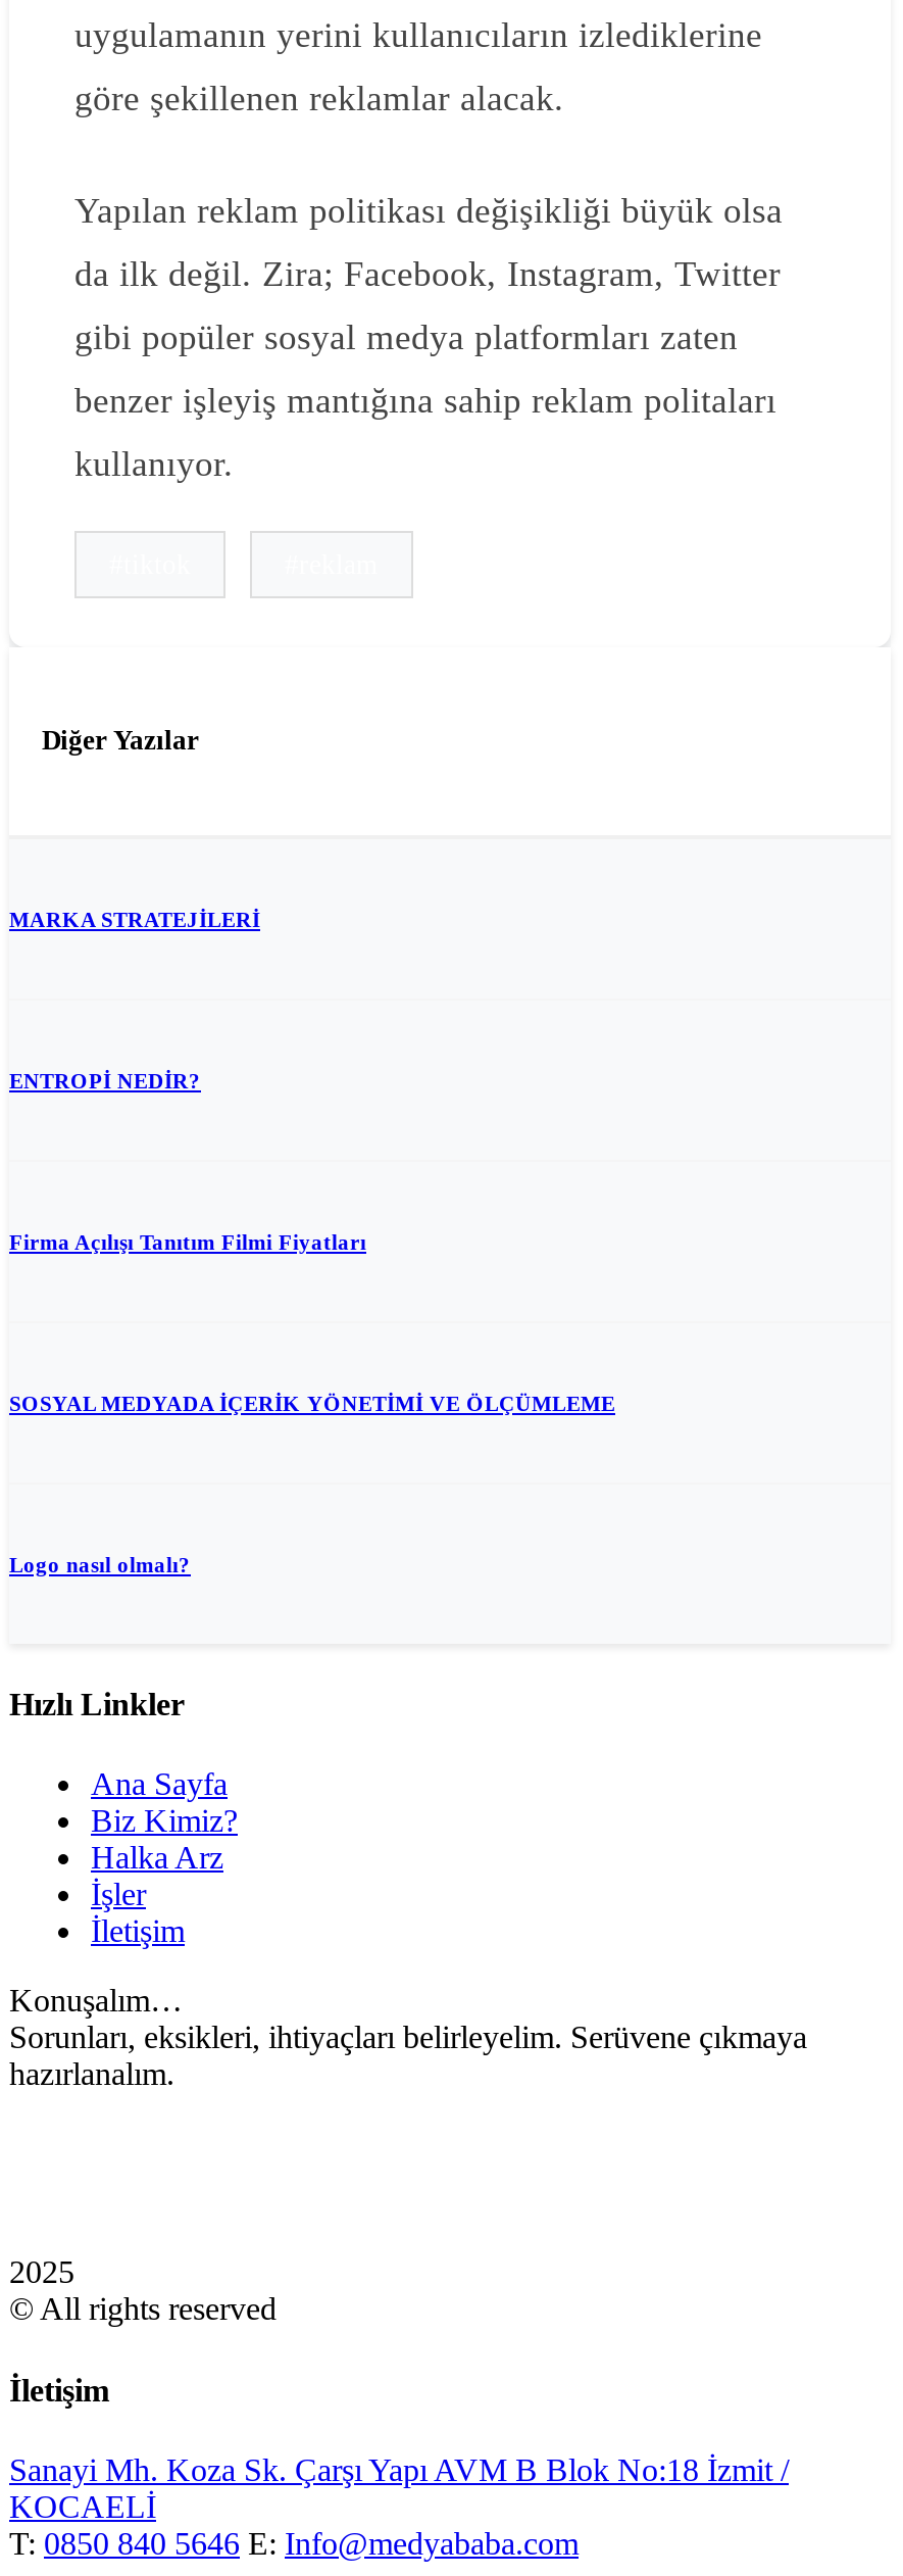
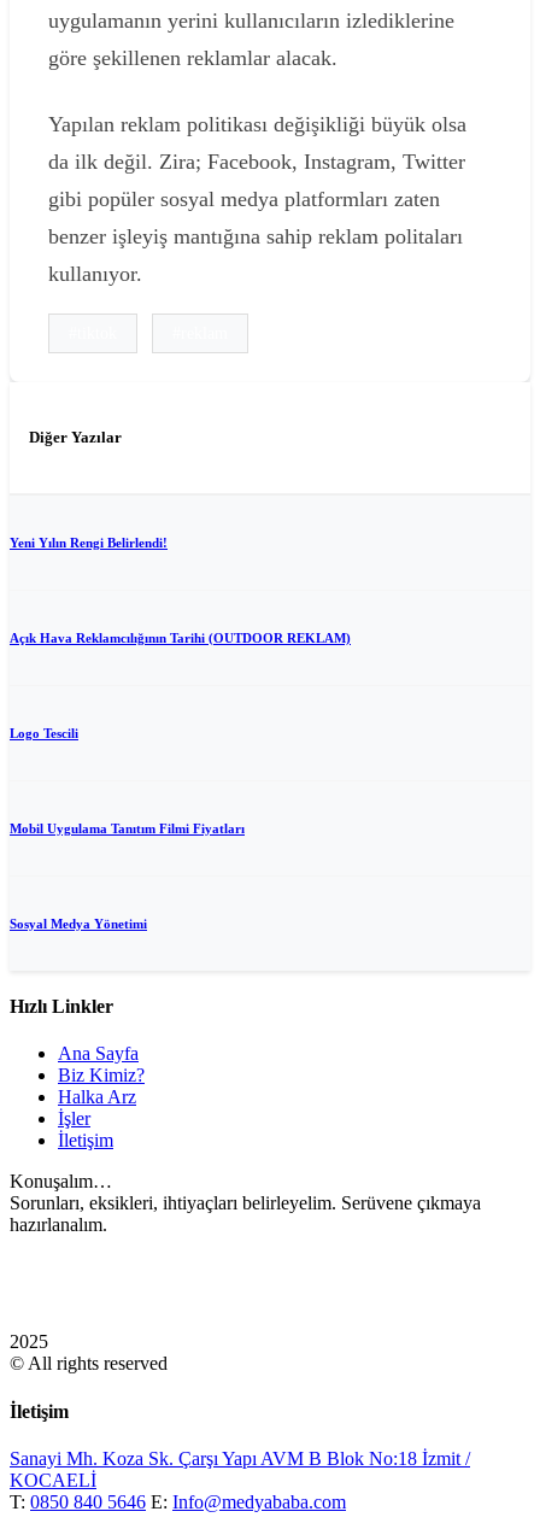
[9,907,260,931] MARKA STRATEJİLERİ -> [10,536,168,550] Yeni Yılın Rengi Belirlendi!
[9,1068,201,1092] ENTROPİ NEDİR? -> [10,631,351,645] Açık Hava Reklamcılığının Tarihi (OUTDOOR REKLAM)
[9,1229,366,1254] Firma Açılışı Tanıtım Filmi Fiyatları -> [10,726,78,740] Logo Tescili
[9,1390,615,1415] SOSYAL MEDYADA İÇERİK YÖNETİMİ VE ÖLÇÜMLEME -> [10,821,245,836] Mobil Uygulama Tanıtım Filmi Fiyatları
[9,1552,191,1576] Logo nasıl olmalı? -> [10,916,147,931] Sosyal Medya Yönetimi

